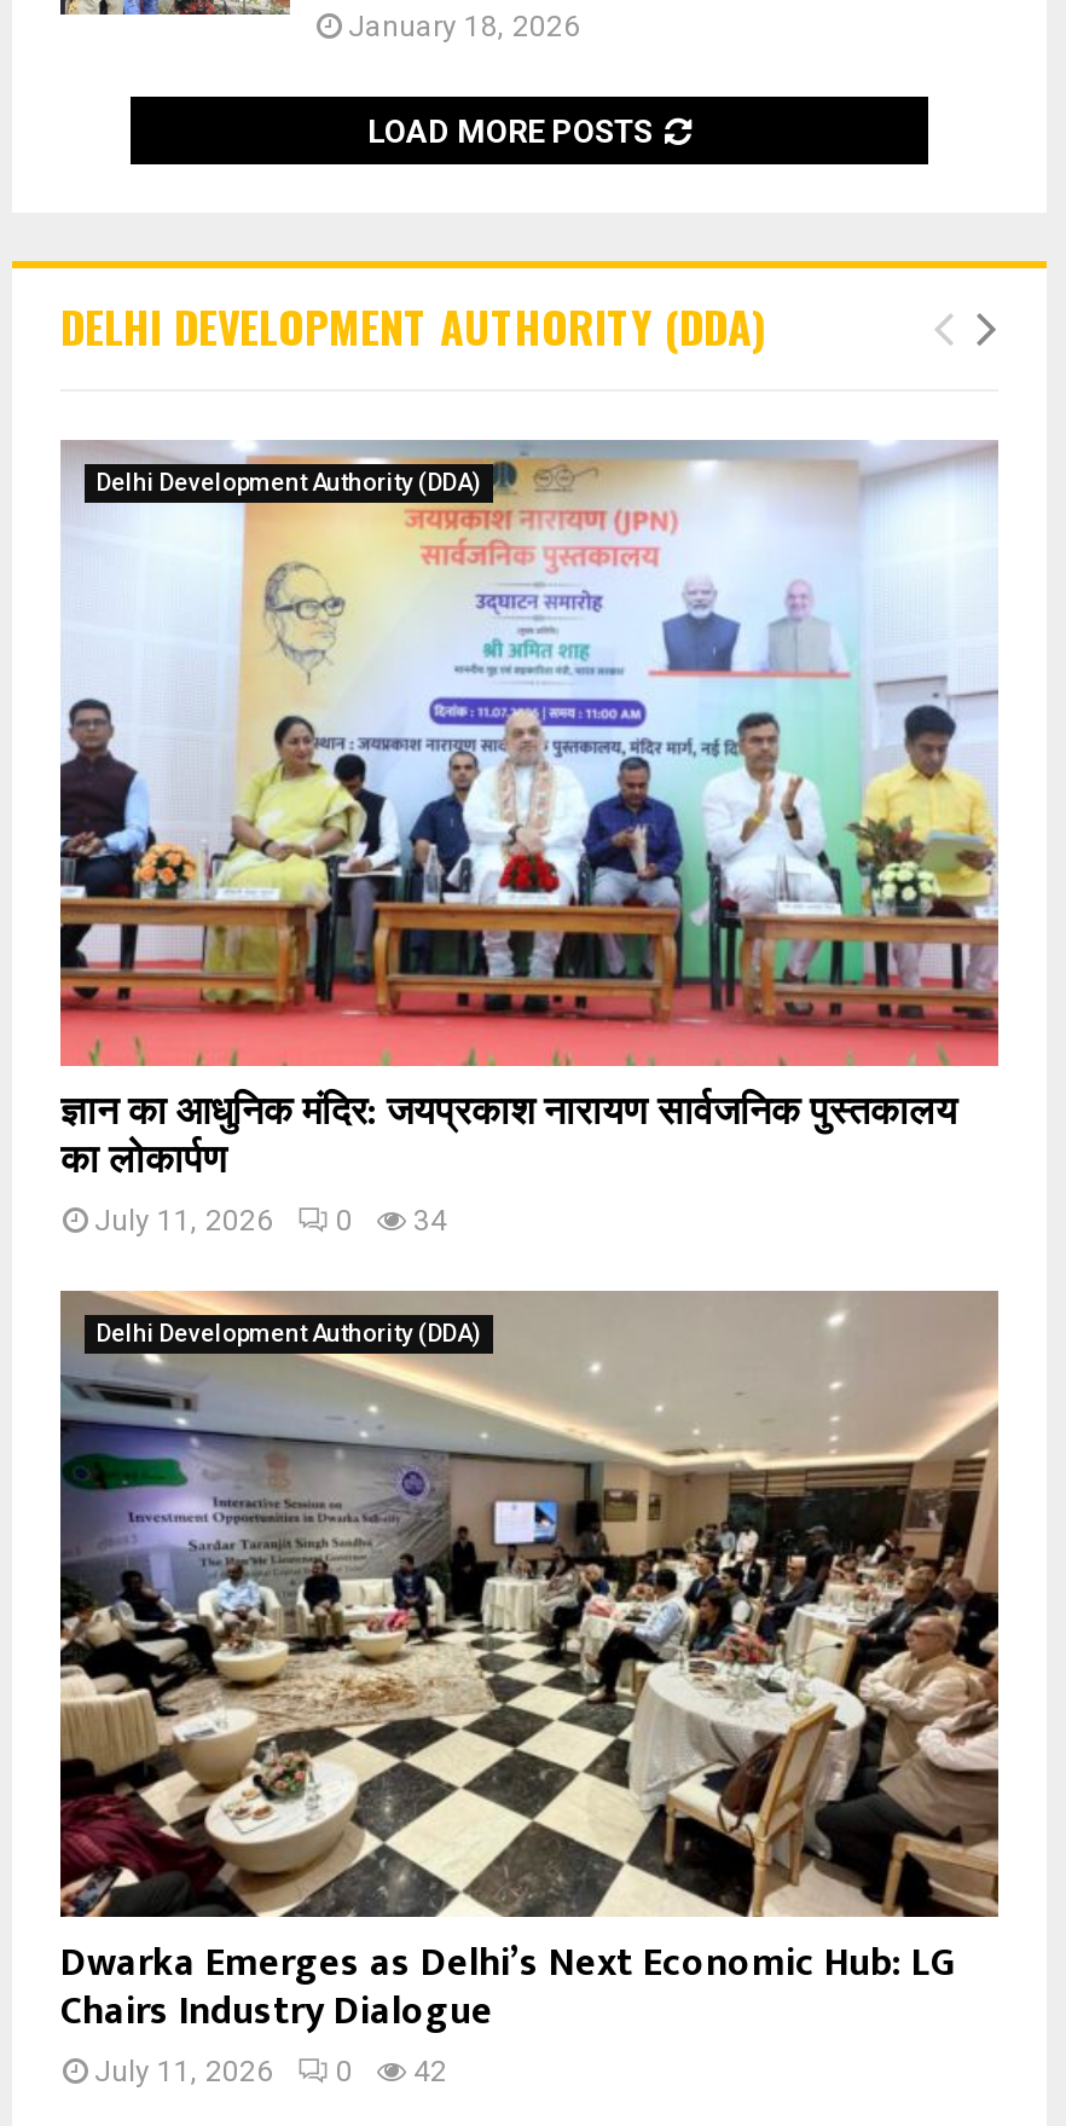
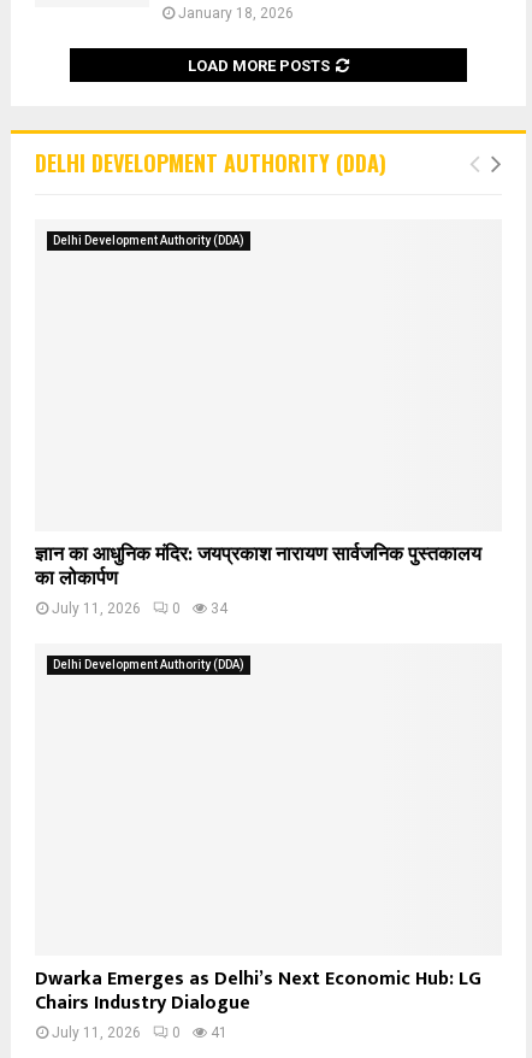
[58,440,1001,1068] [image] -> none
[58,1288,1001,1919] [image] -> none
[94,2054,447,2088] July 11, 2026 0 42 -> [52,1024,227,1041] July 11, 2026 0 41

